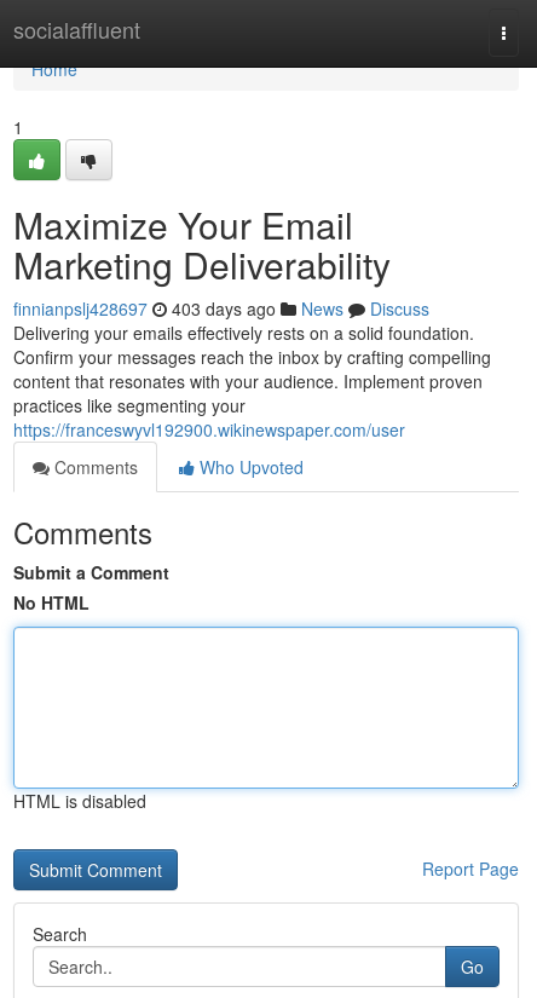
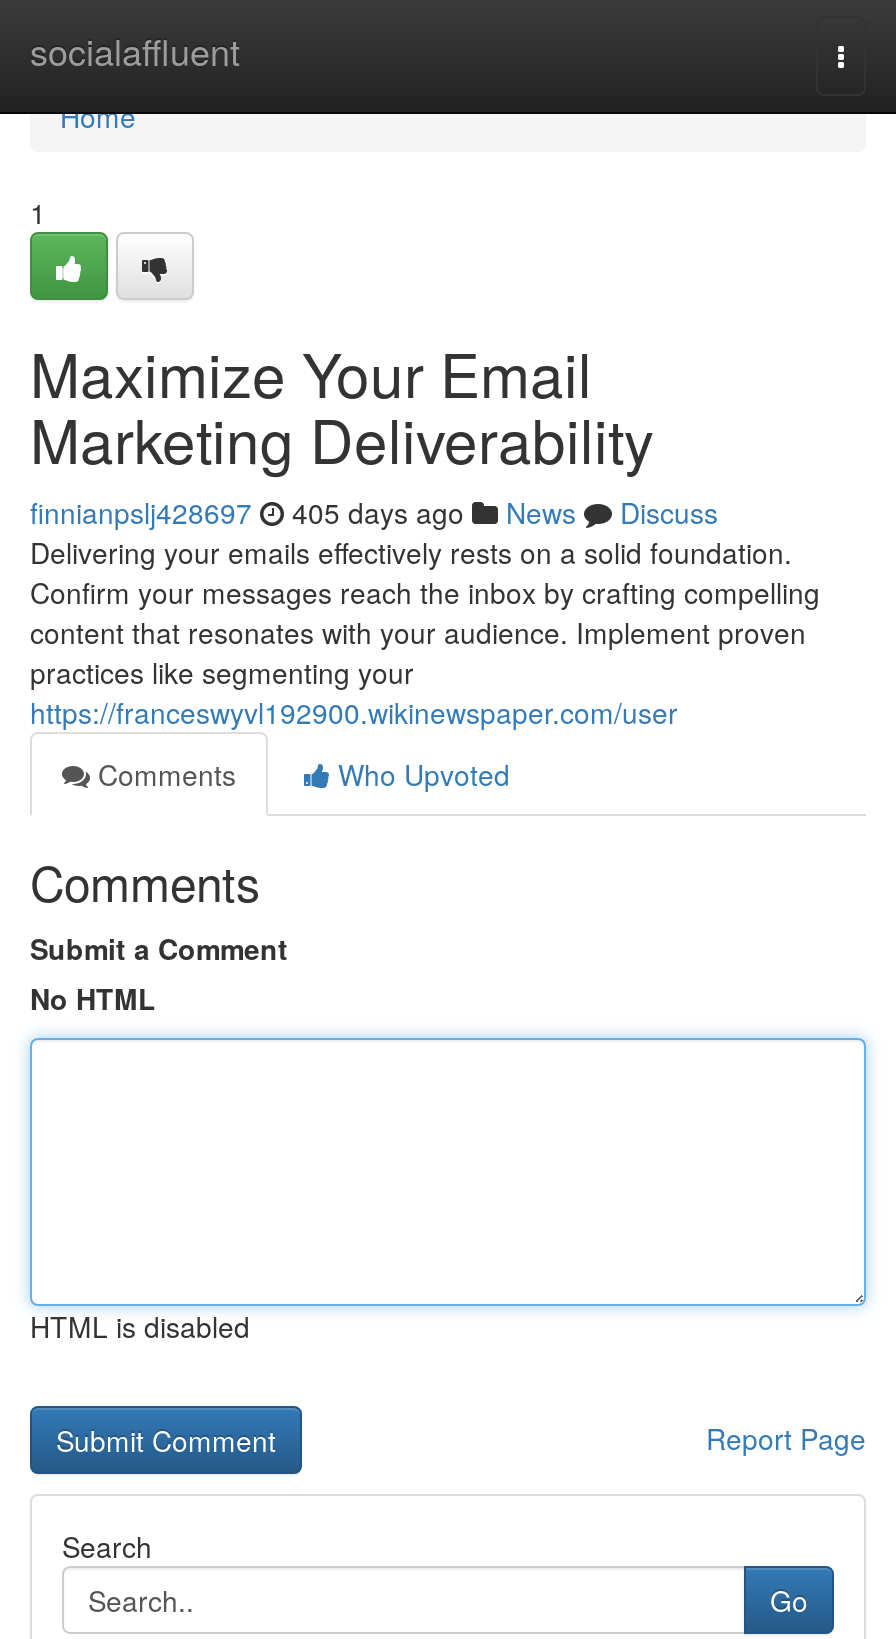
[13,296,429,321] finnianpslj428697 403 days ago News Discuss -> [30,492,718,532] finnianpslj428697 405 days ago News Discuss

